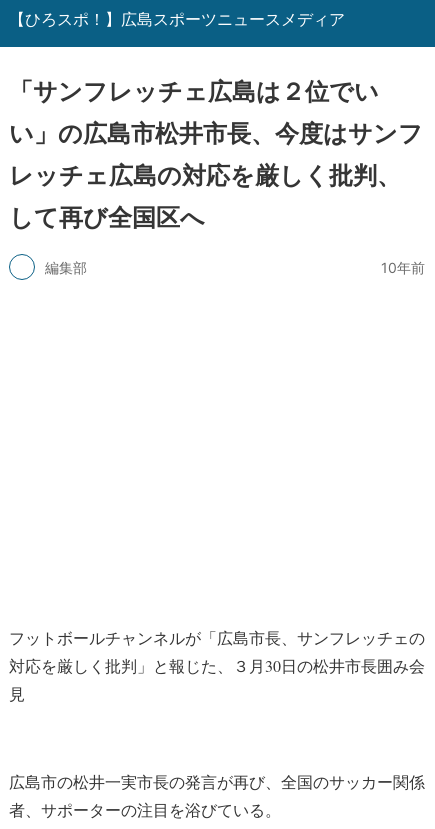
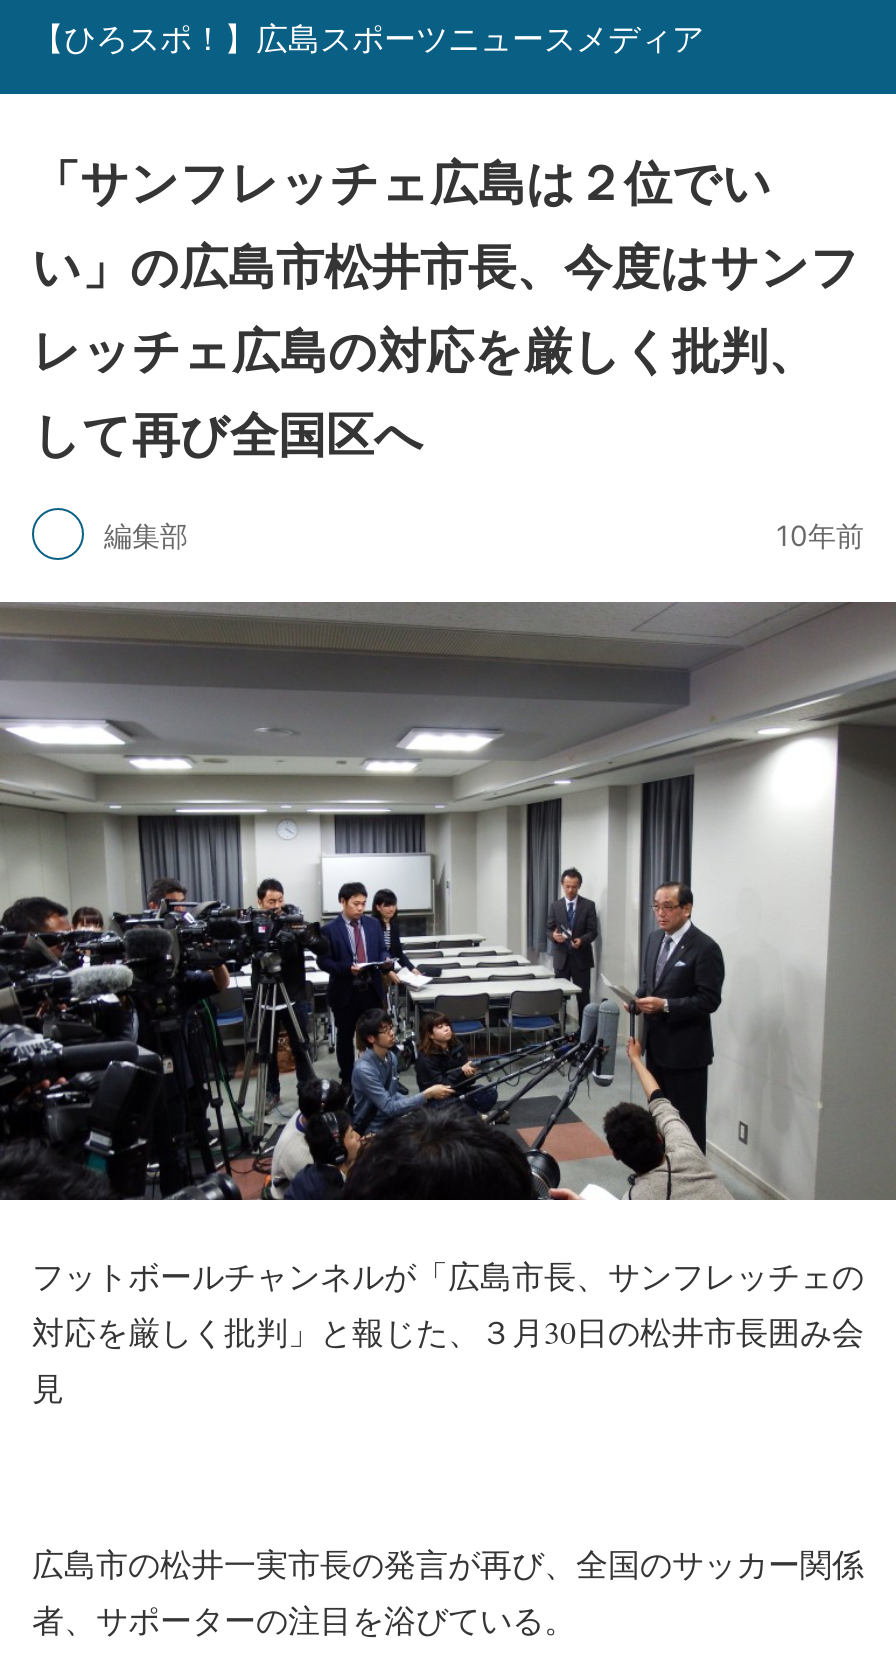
none -> [6,600,890,1202] [image]

